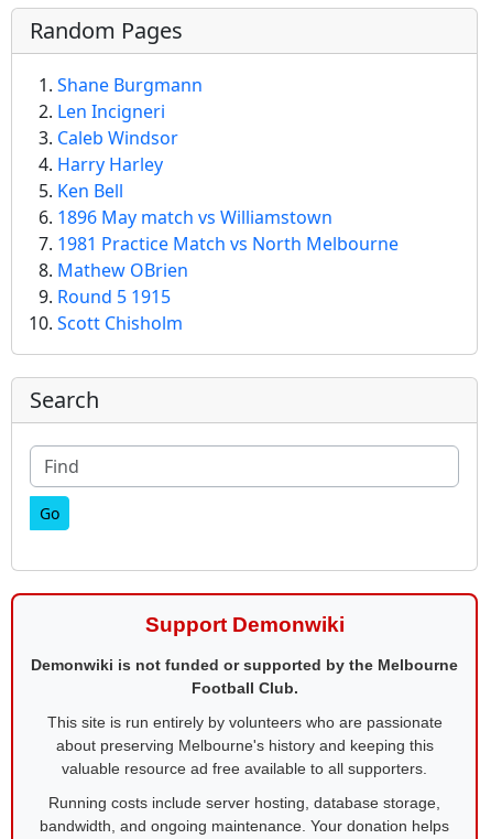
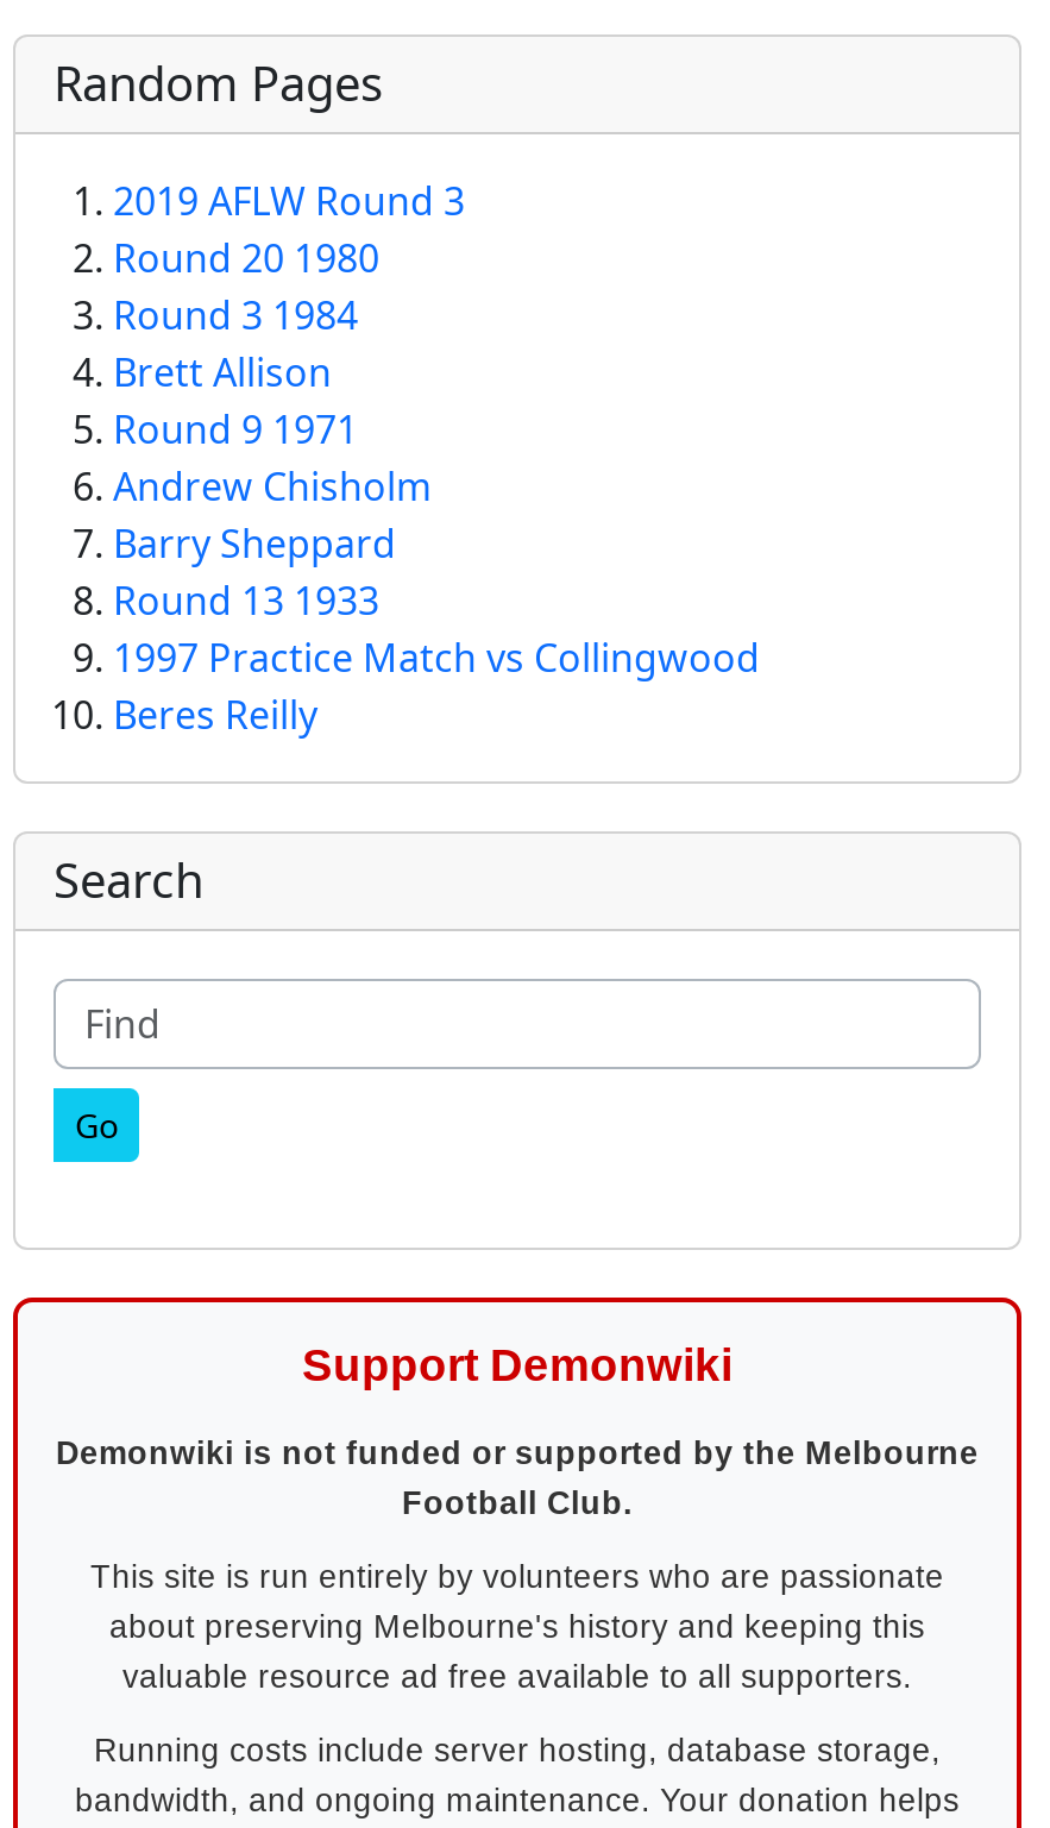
[57,73,399,336] Shane Burgmann | Len Incigneri | Caleb Windsor | Harry Harley | Ken Bell | 1896 May match vs Williamstown | 1981 Practice Match vs North Melbourne | Mathew OBrien | Round 5 1915 | Scott Chisholm -> [113,176,760,742] 2019 AFLW Round 3 | Round 20 1980 | Round 3 1984 | Brett Allison | Round 9 1971 | Andrew Chisholm | Barry Sheppard | Round 13 1933 | 1997 Practice Match vs Collingwood | Beres Reilly

